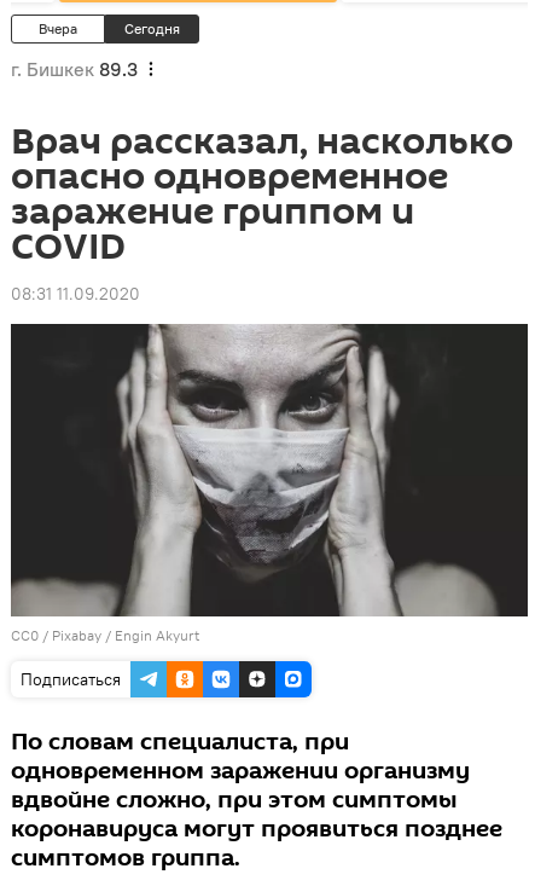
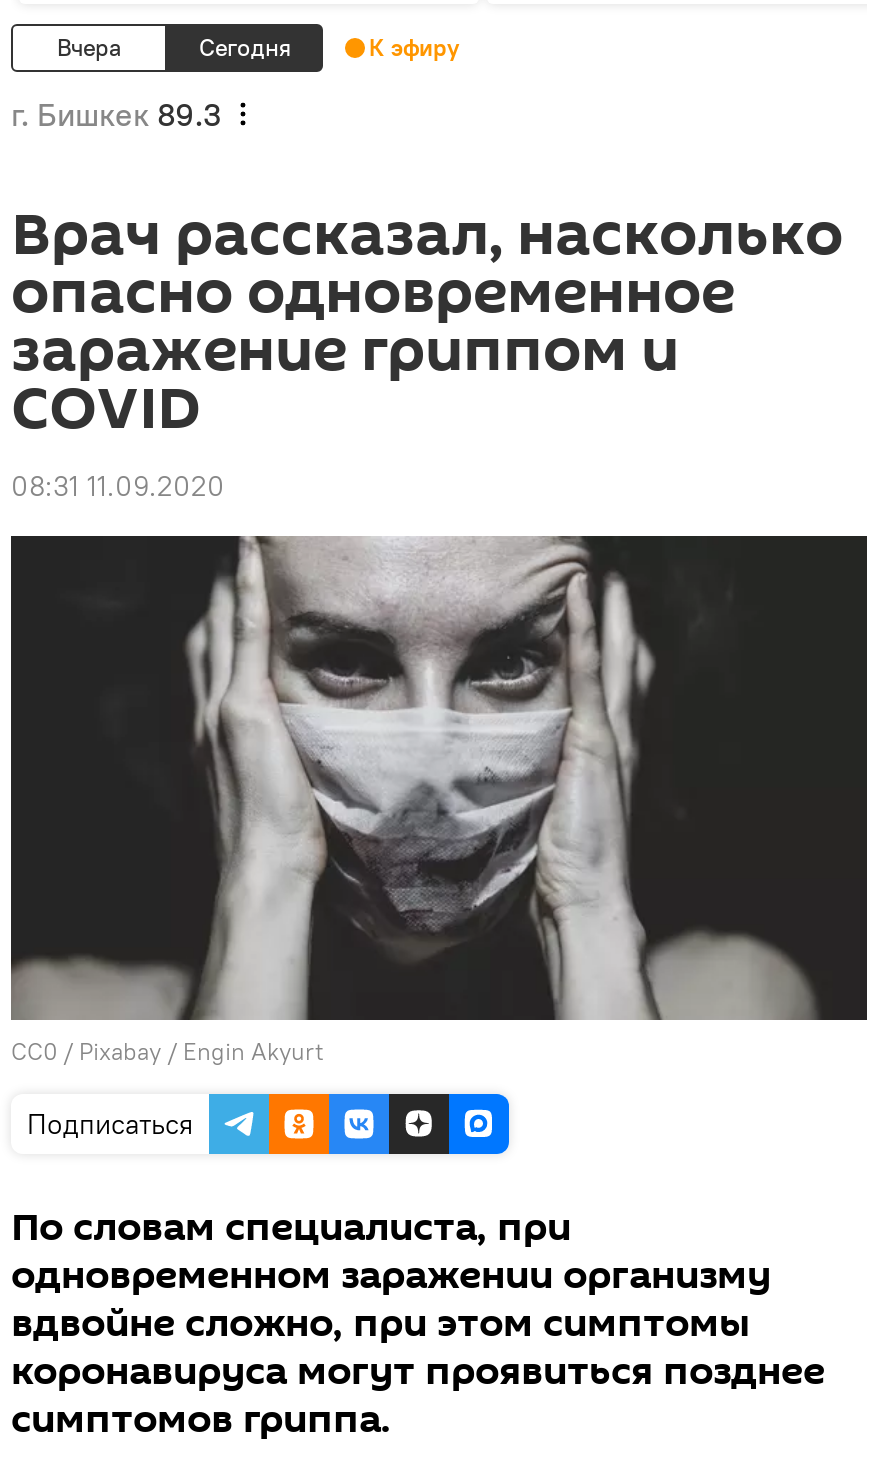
none -> [369,32,459,62] К эфиру

